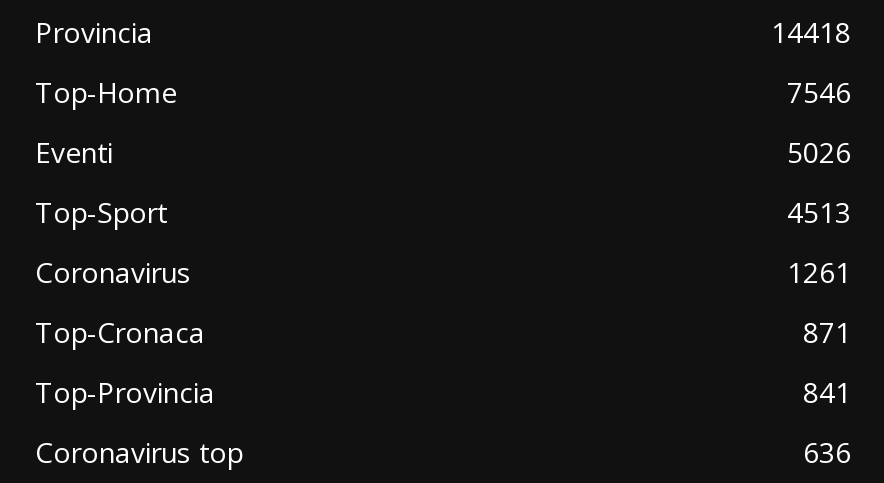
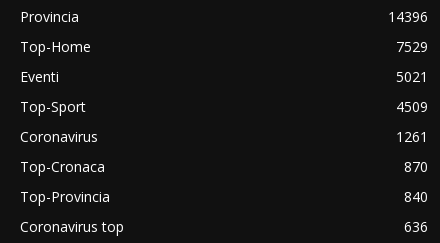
[771,13,851,51] 14418 -> [388,7,428,26] 14396
[787,73,851,111] 7546 -> [396,37,428,56] 7529
[787,133,851,171] 5026 -> [396,67,428,86] 5021
[787,193,851,231] 4513 -> [396,97,428,116] 4509
[803,313,851,351] 871 -> [404,157,428,176] 870
[803,373,851,411] 841 -> [404,187,428,206] 840

